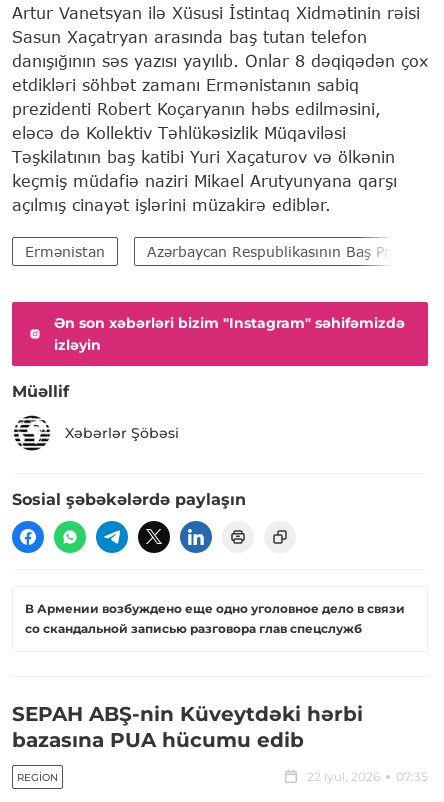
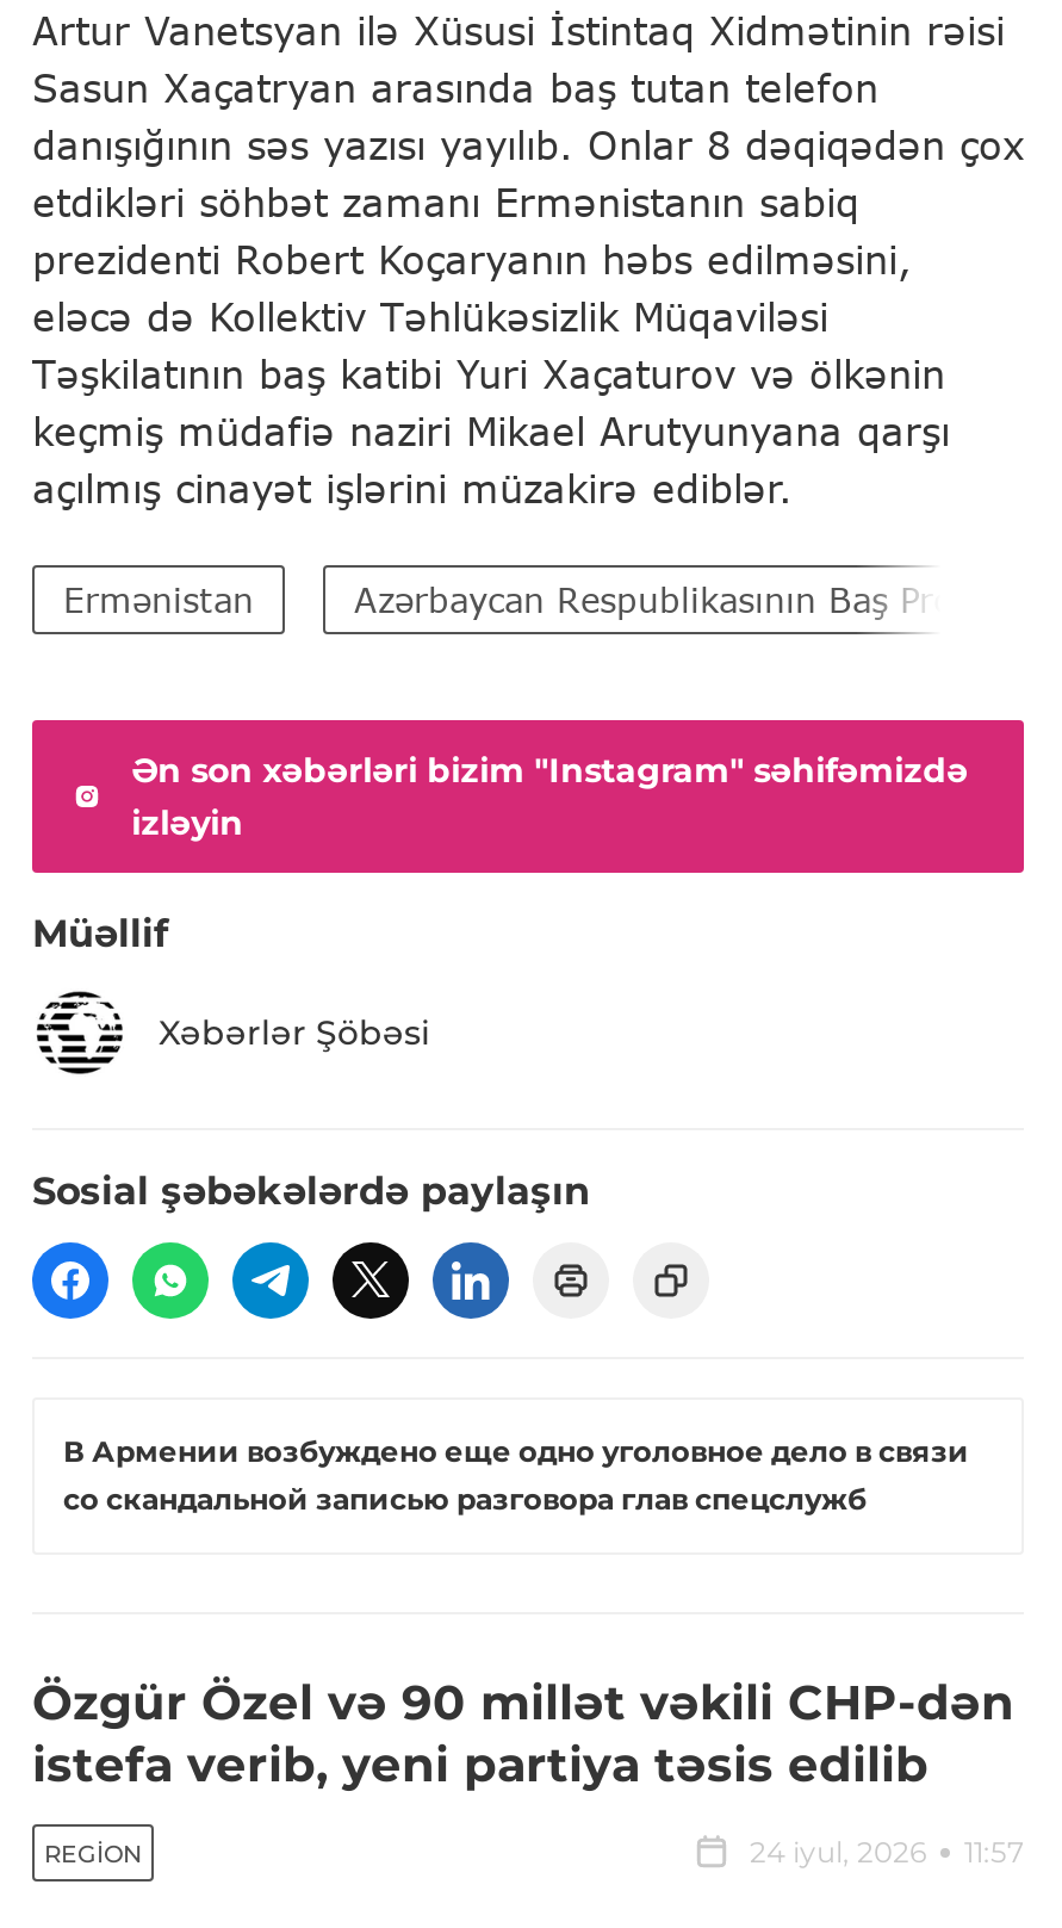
[12,702,363,752] SEPAH ABŞ-nin Küveytdəki hərbi | bazasına PUA hücumu edib -> [32,1675,1014,1794] Özgür Özel və 90 millət vəkili CHP-dən | istefa verib, yeni partiya təsis edilib
[307,769,428,784] 22 iyul, 2026 | 07:35 -> [750,1835,1024,1871] 24 iyul, 2026 | 11:57

